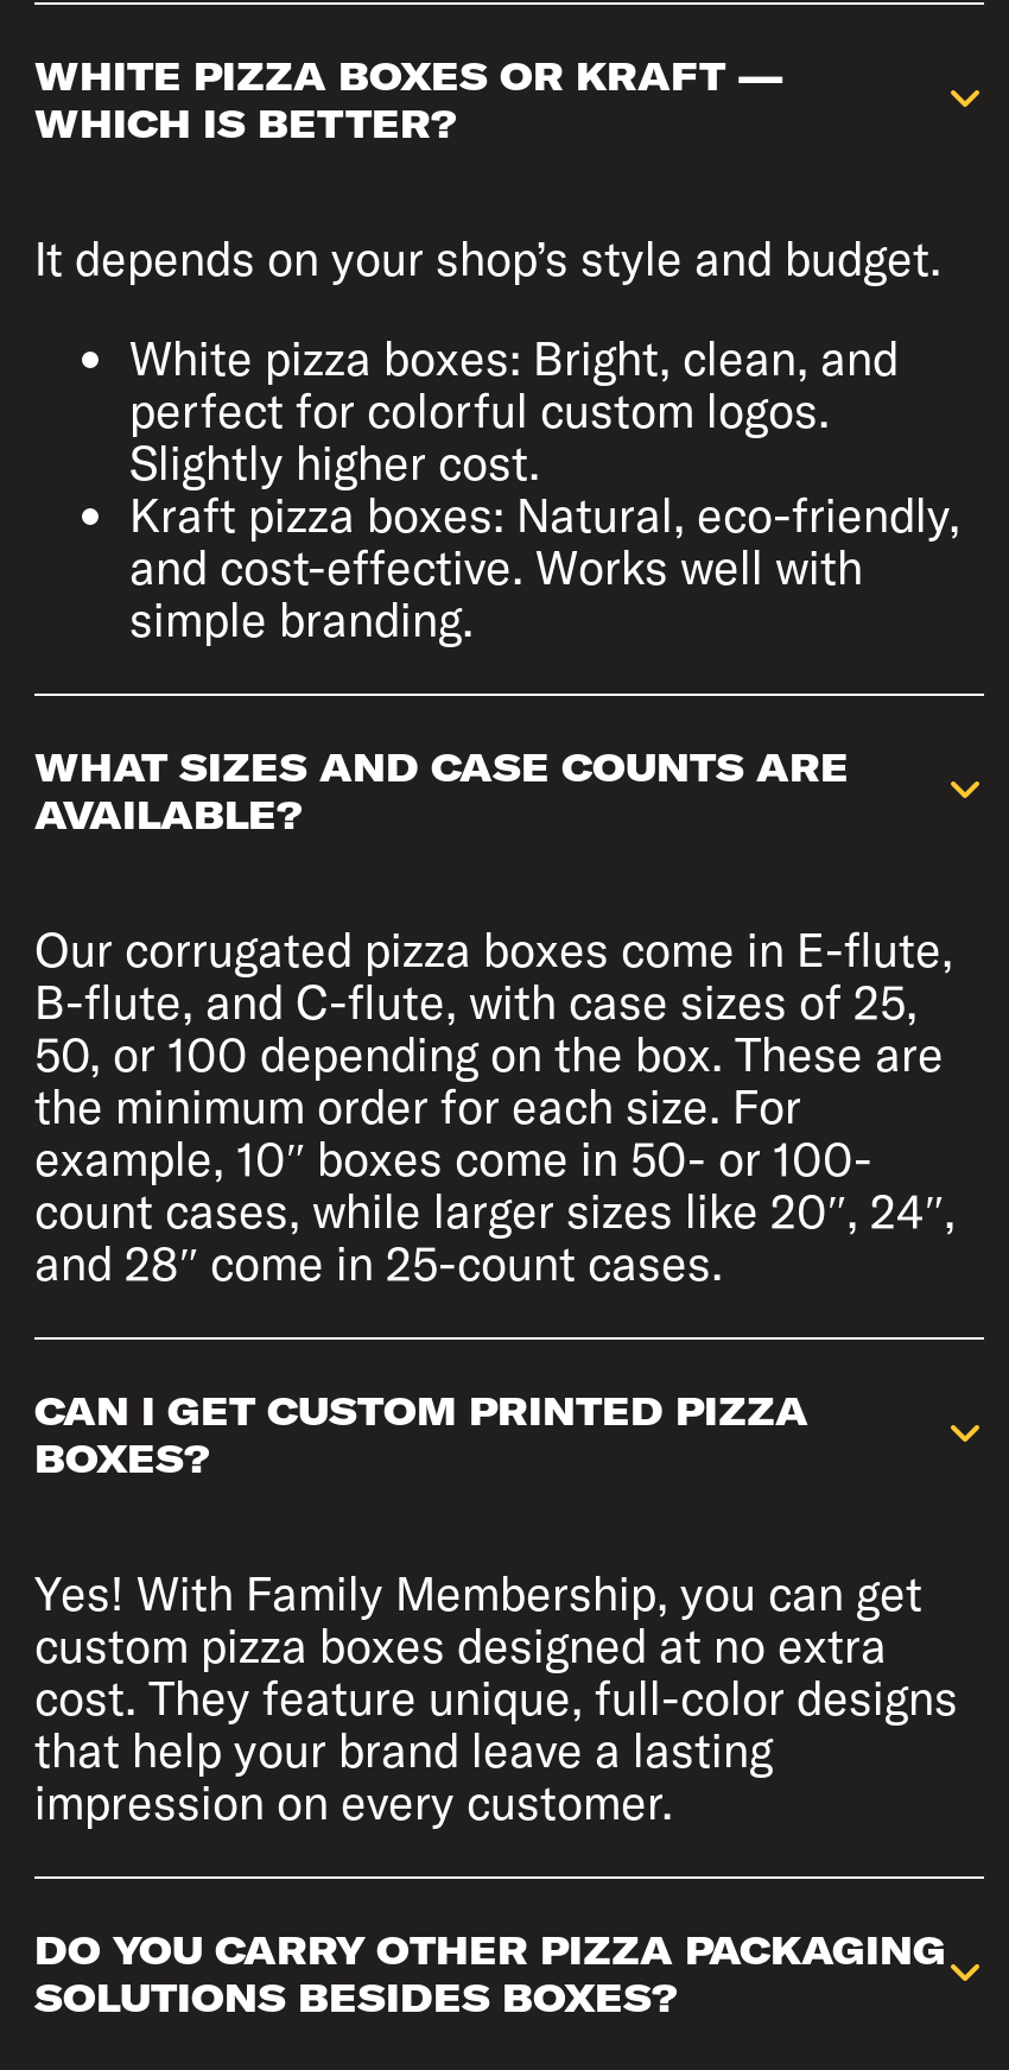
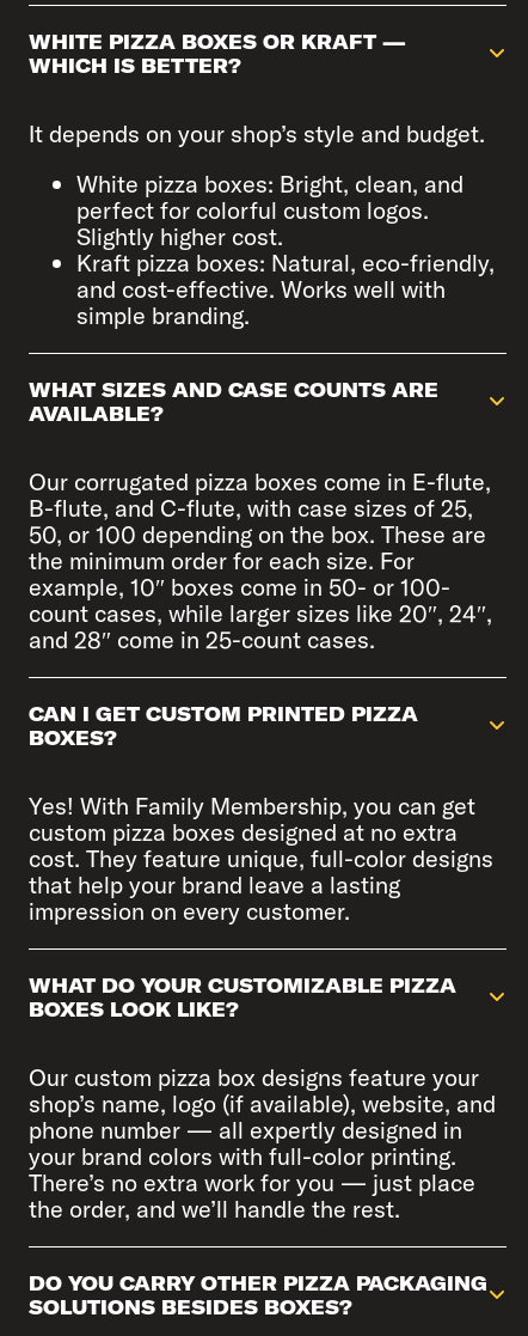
none -> [29,973,496,1223] WHAT DO YOUR CUSTOMIZABLE PIZZA | BOXES LOOK LIKE? | Our custom pizza box designs feature your | shop’s name, logo (if available), website, and | phone number — all expertly designed in | your brand colors with full-color printing. | There’s no extra work for you — just place | the order, and we’ll handle the rest.

